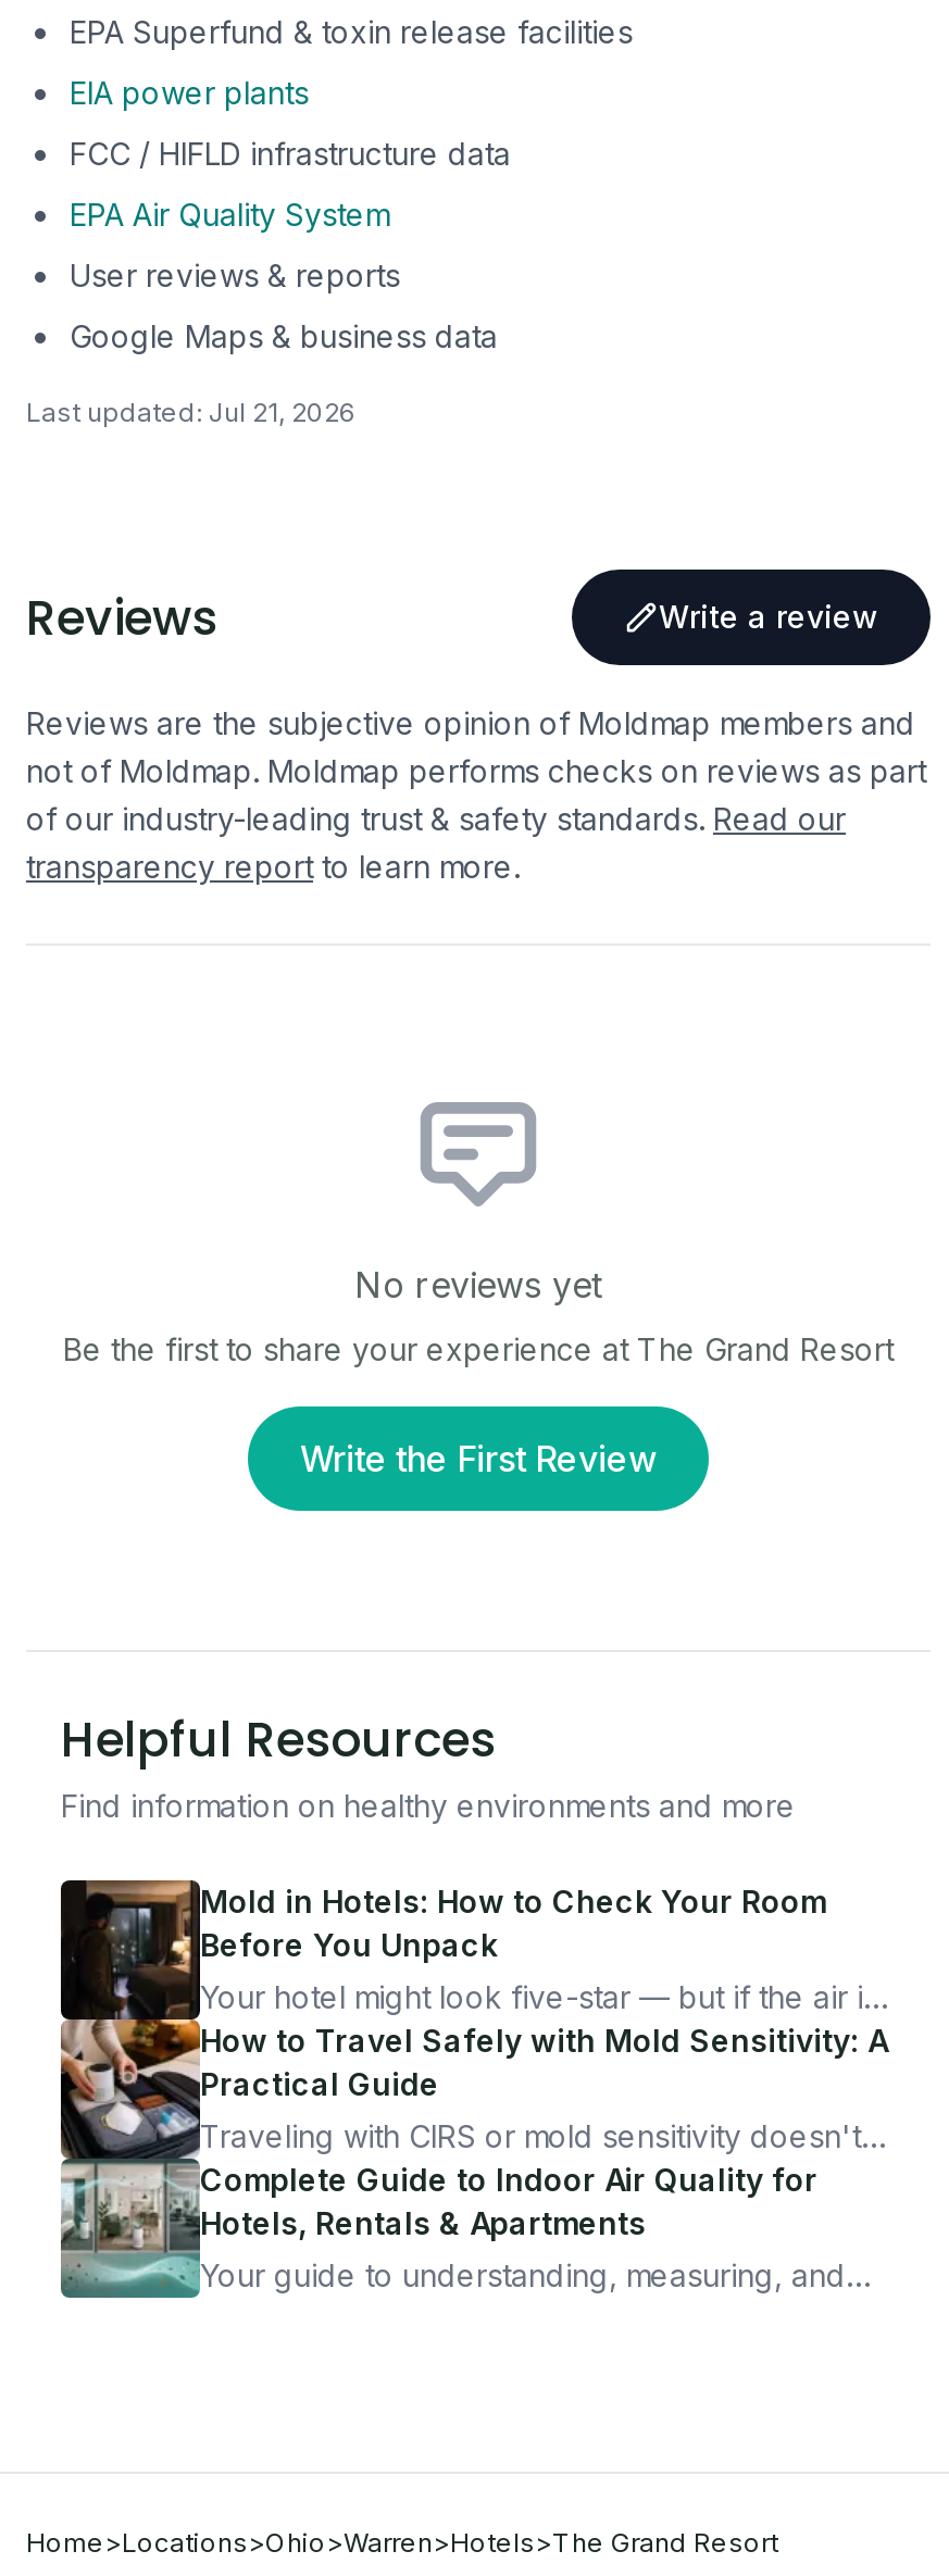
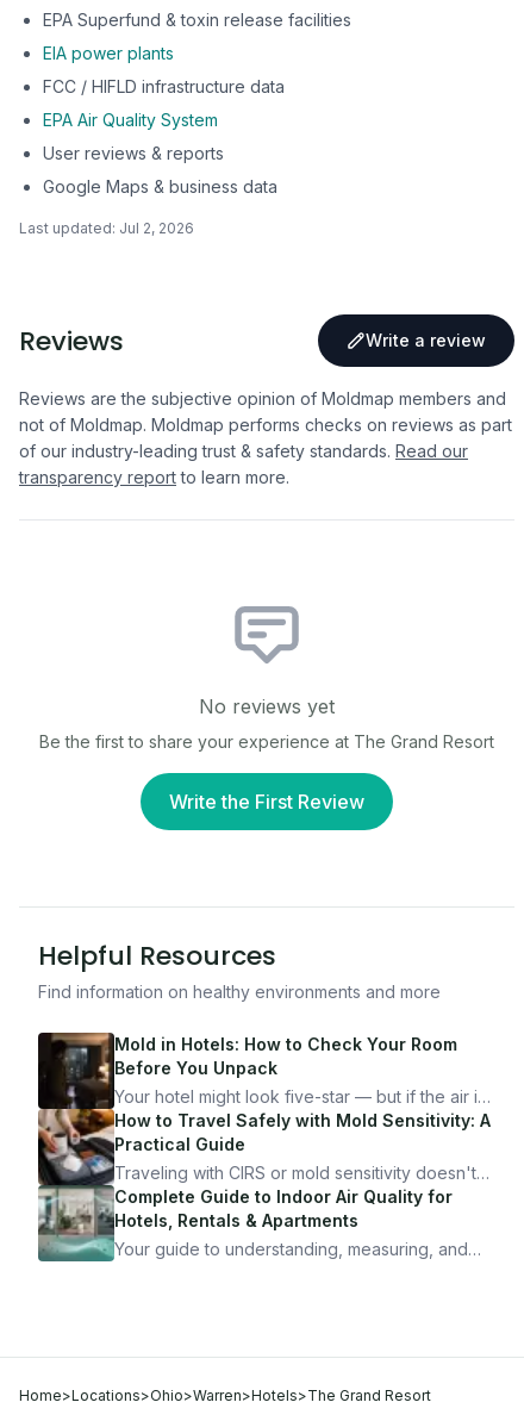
[26,396,357,428] Last updated: Jul 21, 2026 -> [19,219,194,237] Last updated: Jul 2, 2026

